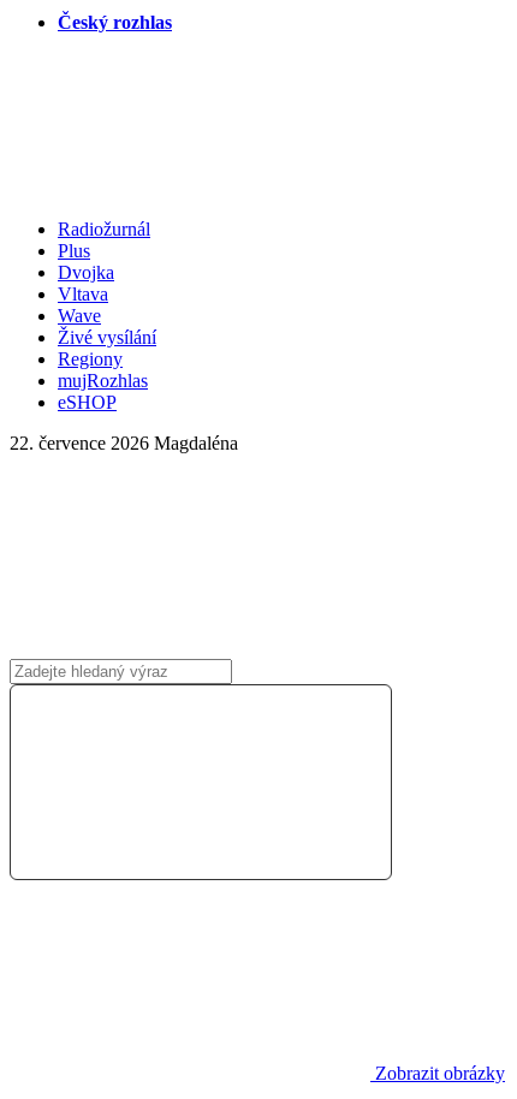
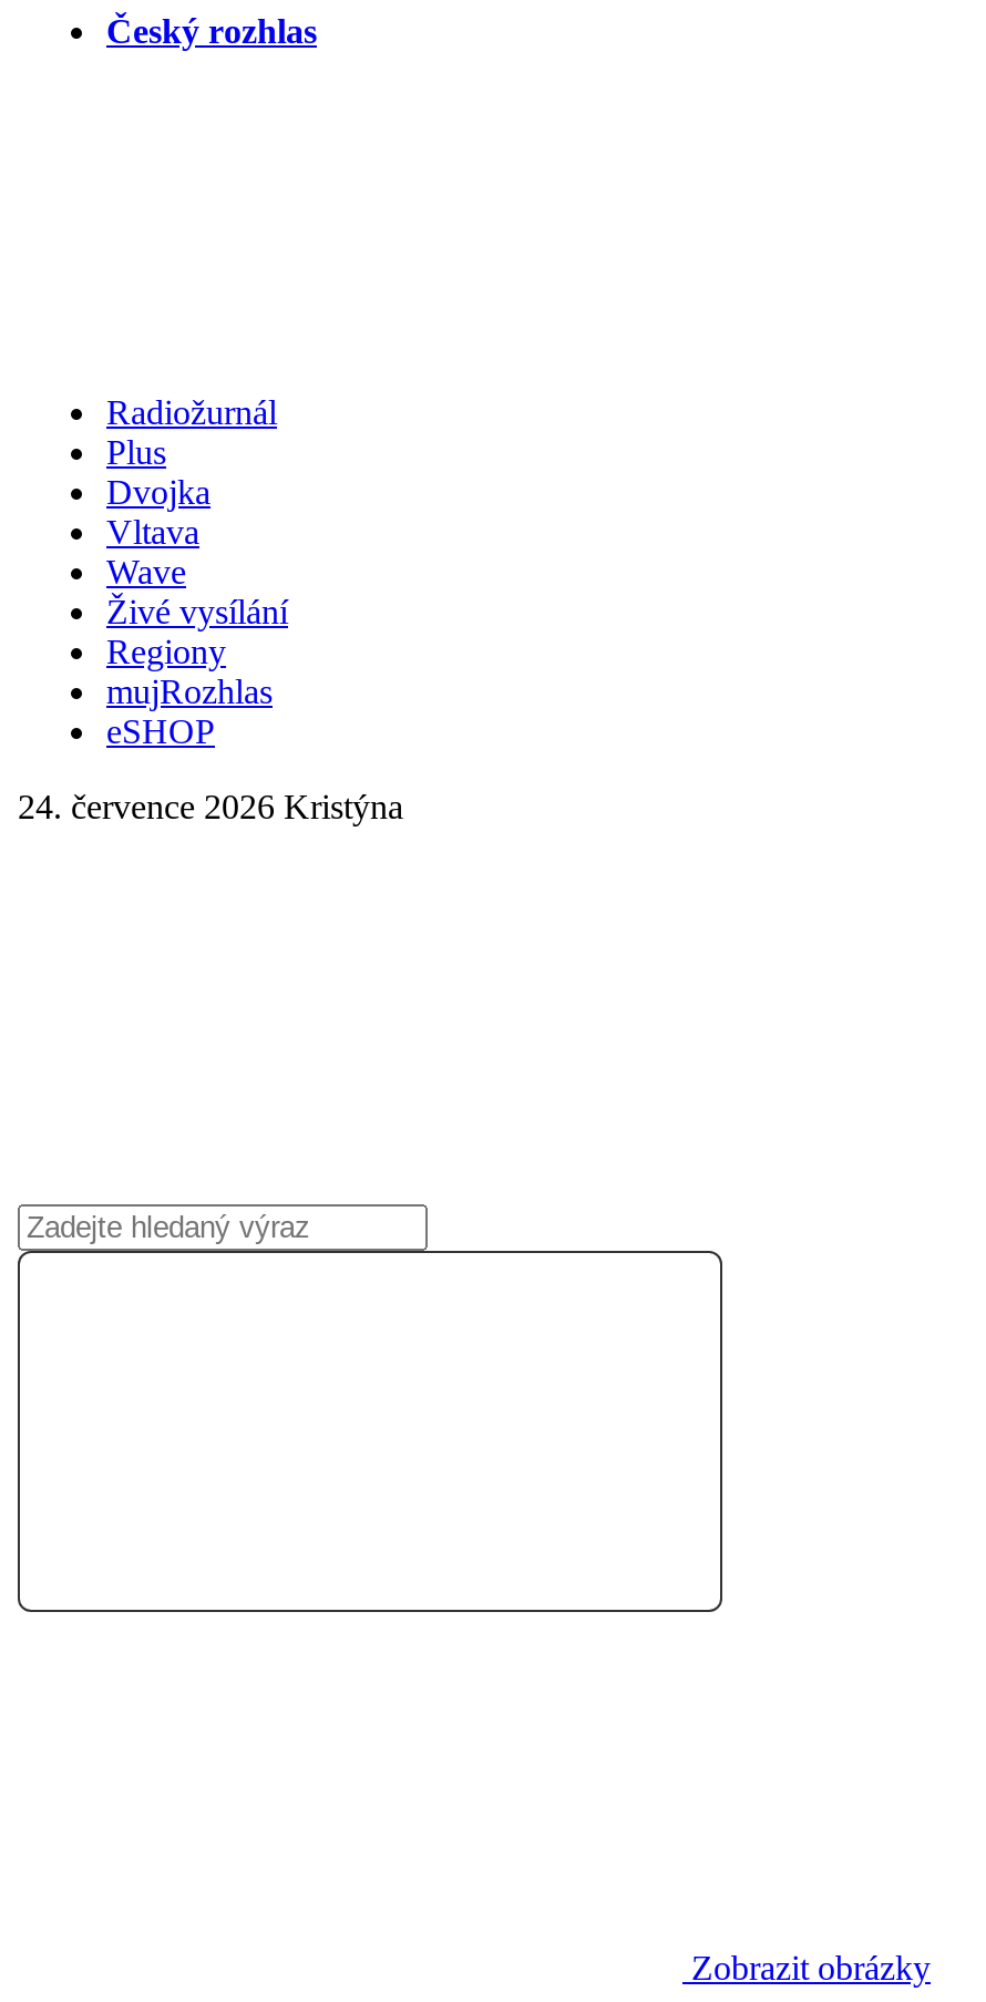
[10,433,238,453] 22. července 2026 Magdaléna -> [18,788,403,825] 24. července 2026 Kristýna

